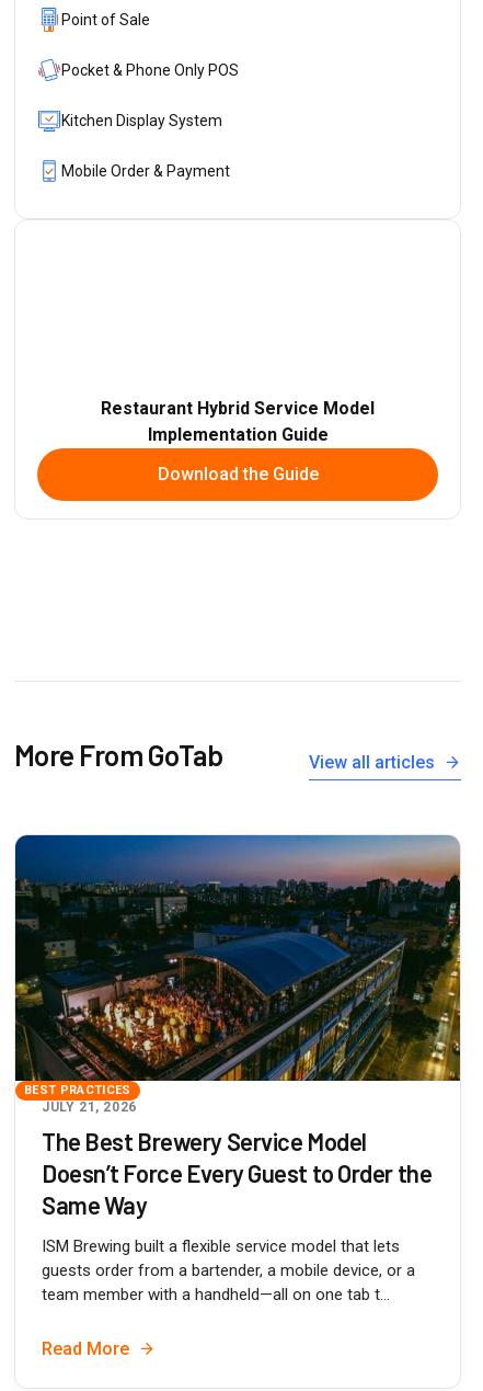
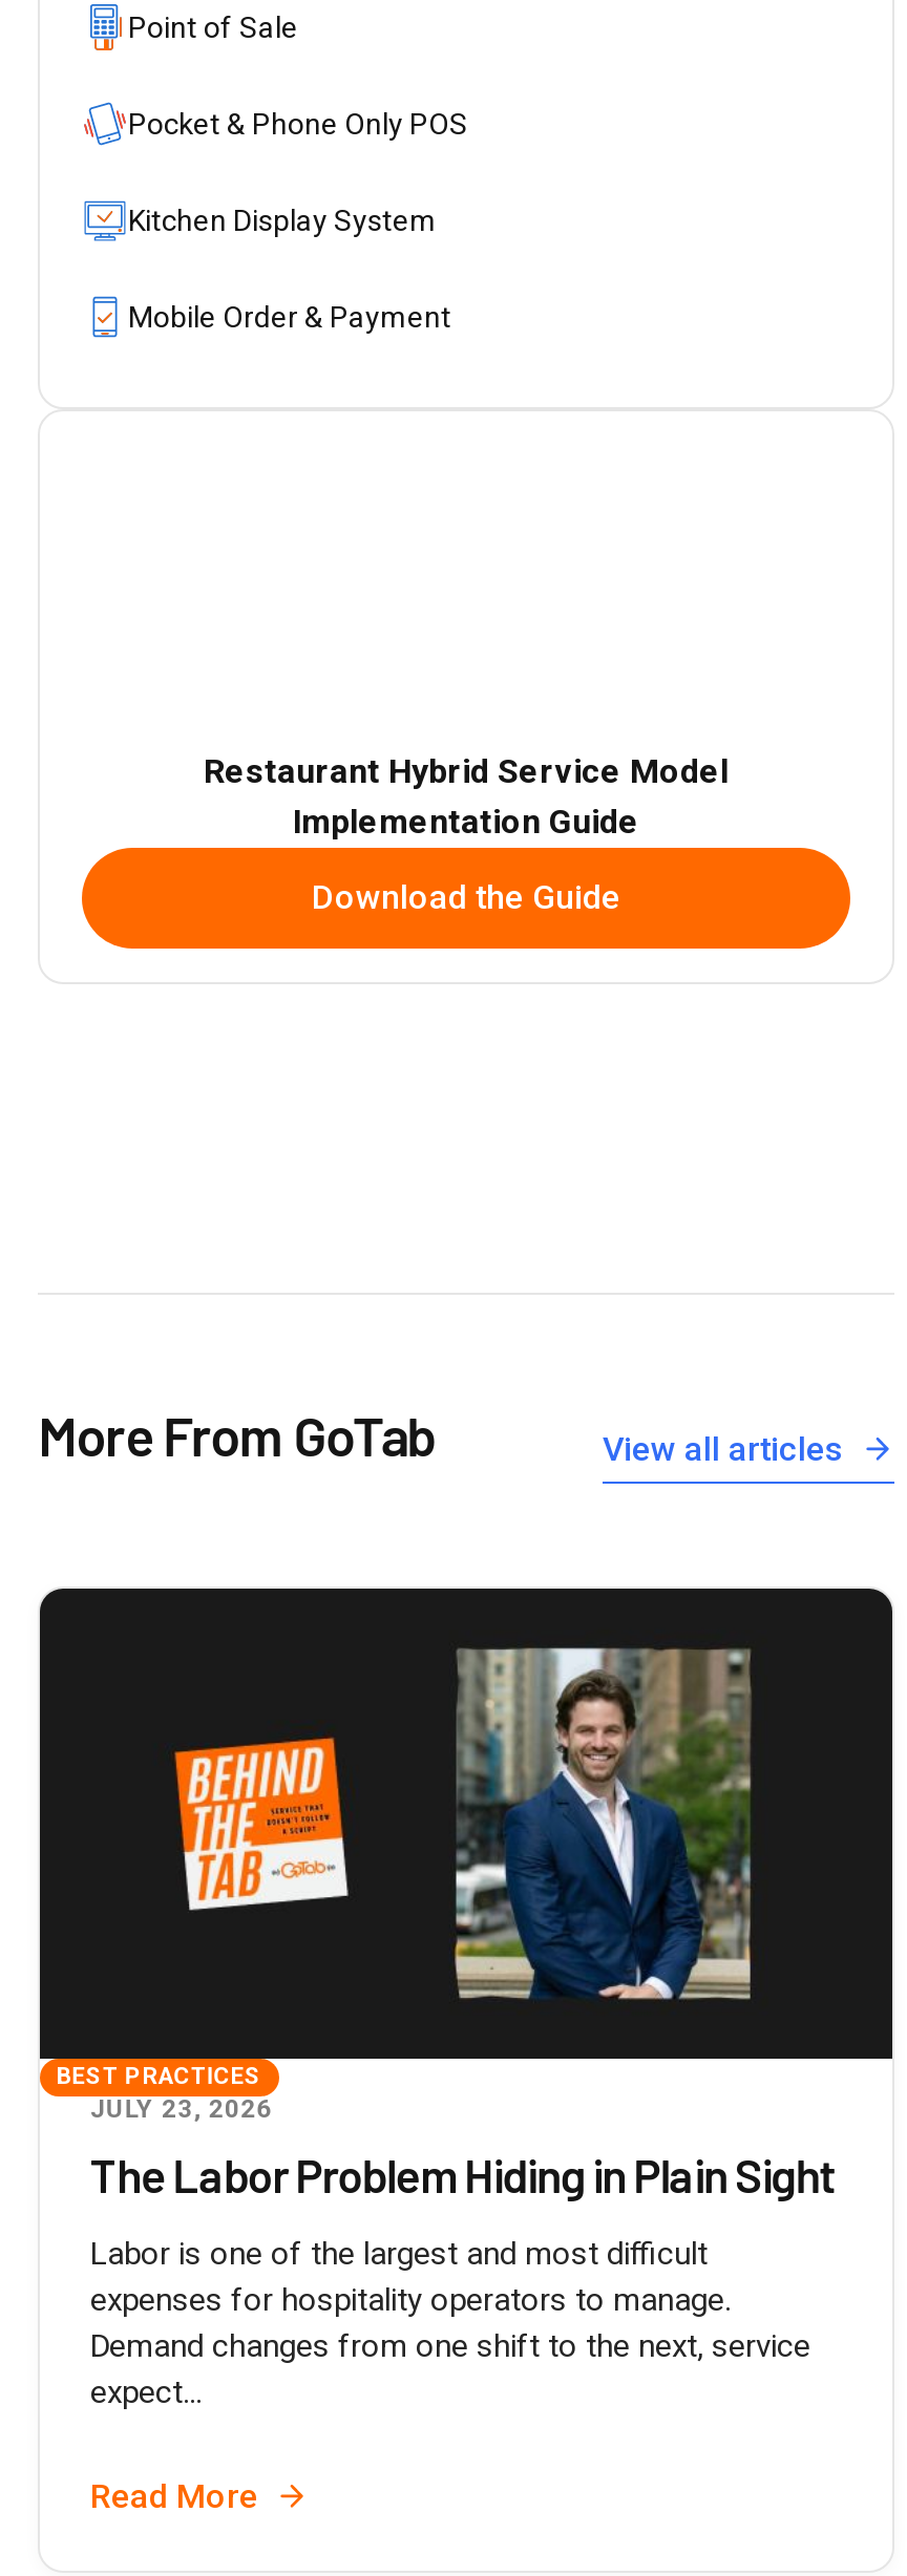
[15,834,461,1219] [image] | JULY 21, 2026 | The Best Brewery Service Model | Doesn’t Force Every Guest to Order the | Same Way -> [40,1587,894,2202] [image] | JULY 23, 2026 | The Labor Problem Hiding in Plain Sight
[42,1237,415,1305] ISM Brewing built a flexible service model that lets | guests order from a bartender, a mobile device, or a | team member with a handheld—all on one tab t... -> [90,2235,810,2411] Labor is one of the largest and most difficult | expenses for hospitality operators to manage. | Demand changes from one shift to the next, service | expect...

